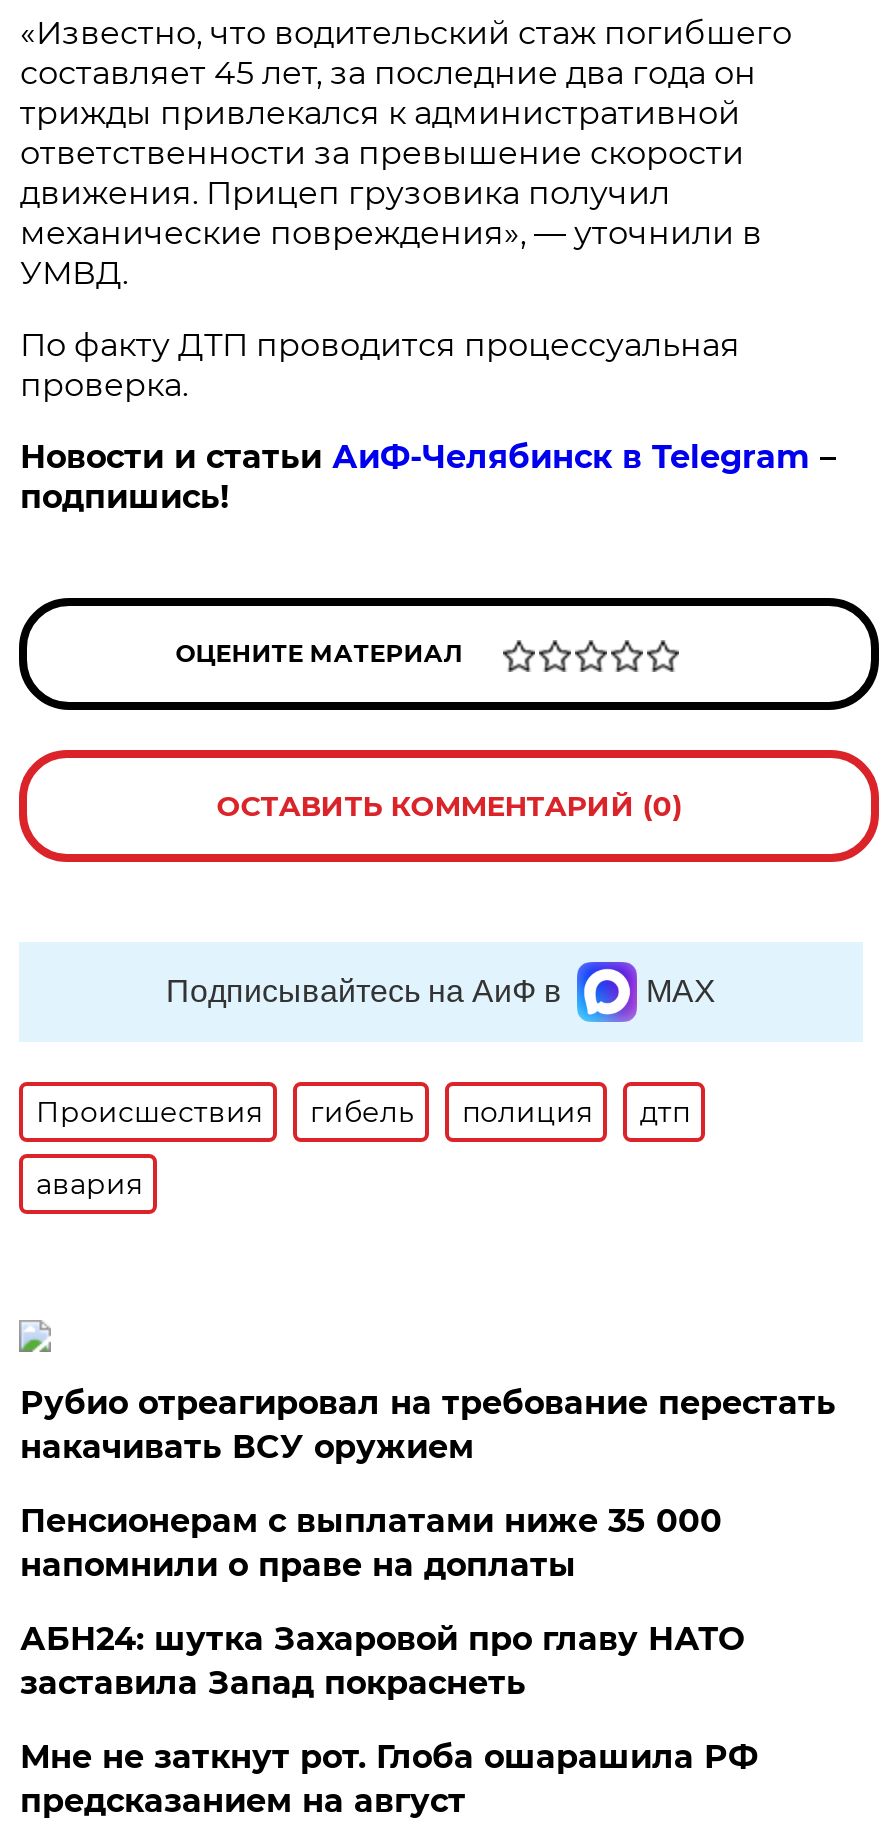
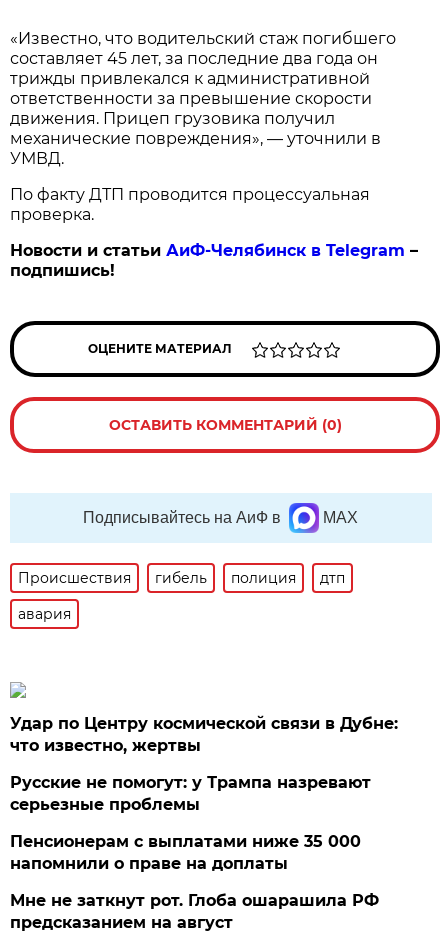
[20,1384,836,1466] Рубио отреагировал на требование перестать | накачивать ВСУ оружием -> [10,714,398,814] Удар по Центру космической связи в Дубне: | что известно, жертвы | Русские не помогут: у Трампа назревают | серьезные проблемы
moved [20,1502,722,1584] -> [10,832,361,873]: Пенсионерам с выплатами ниже 35 000 | напомнили о праве на доплаты
[20,1620,744,1702] АБН24: шутка Захаровой про главу НАТО | заставила Запад покраснеть -> none

